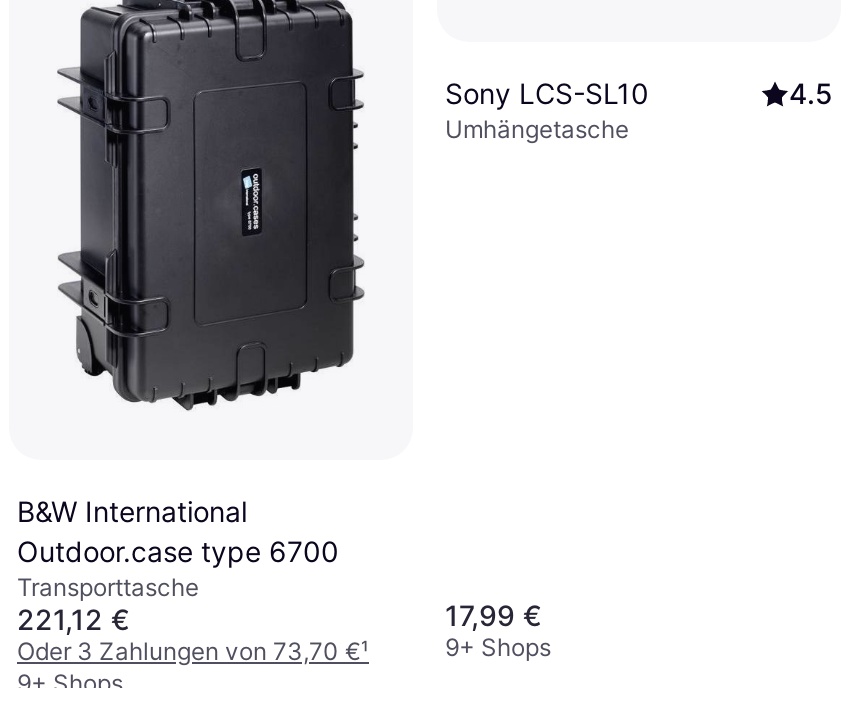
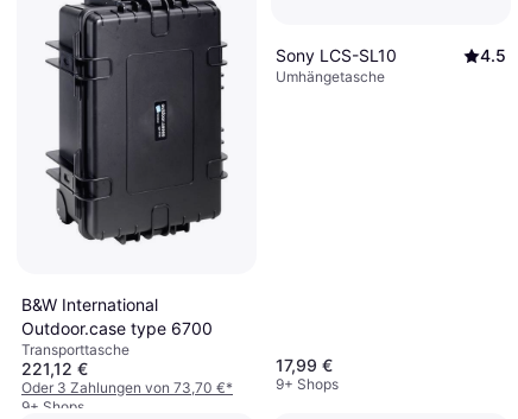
[17,637,369,667] Oder 3 Zahlungen von 73,70 €¹ -> [21,378,233,396] Oder 3 Zahlungen von 73,70 €*

